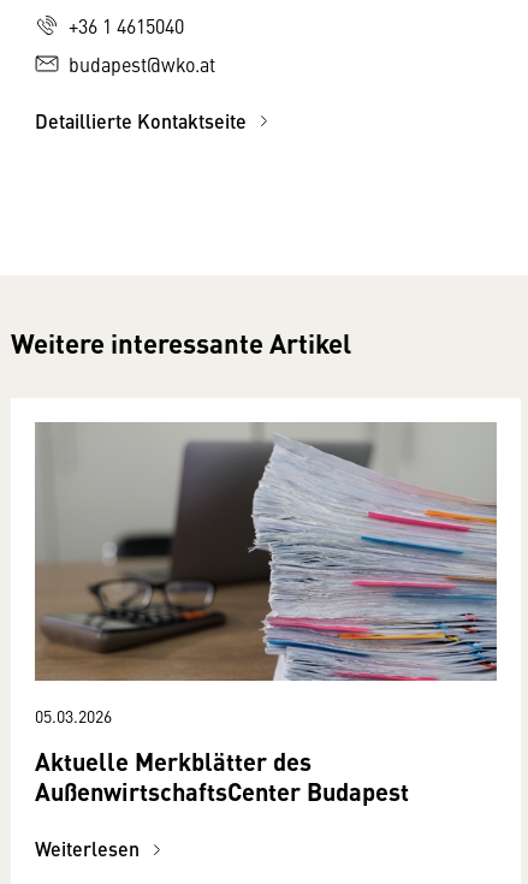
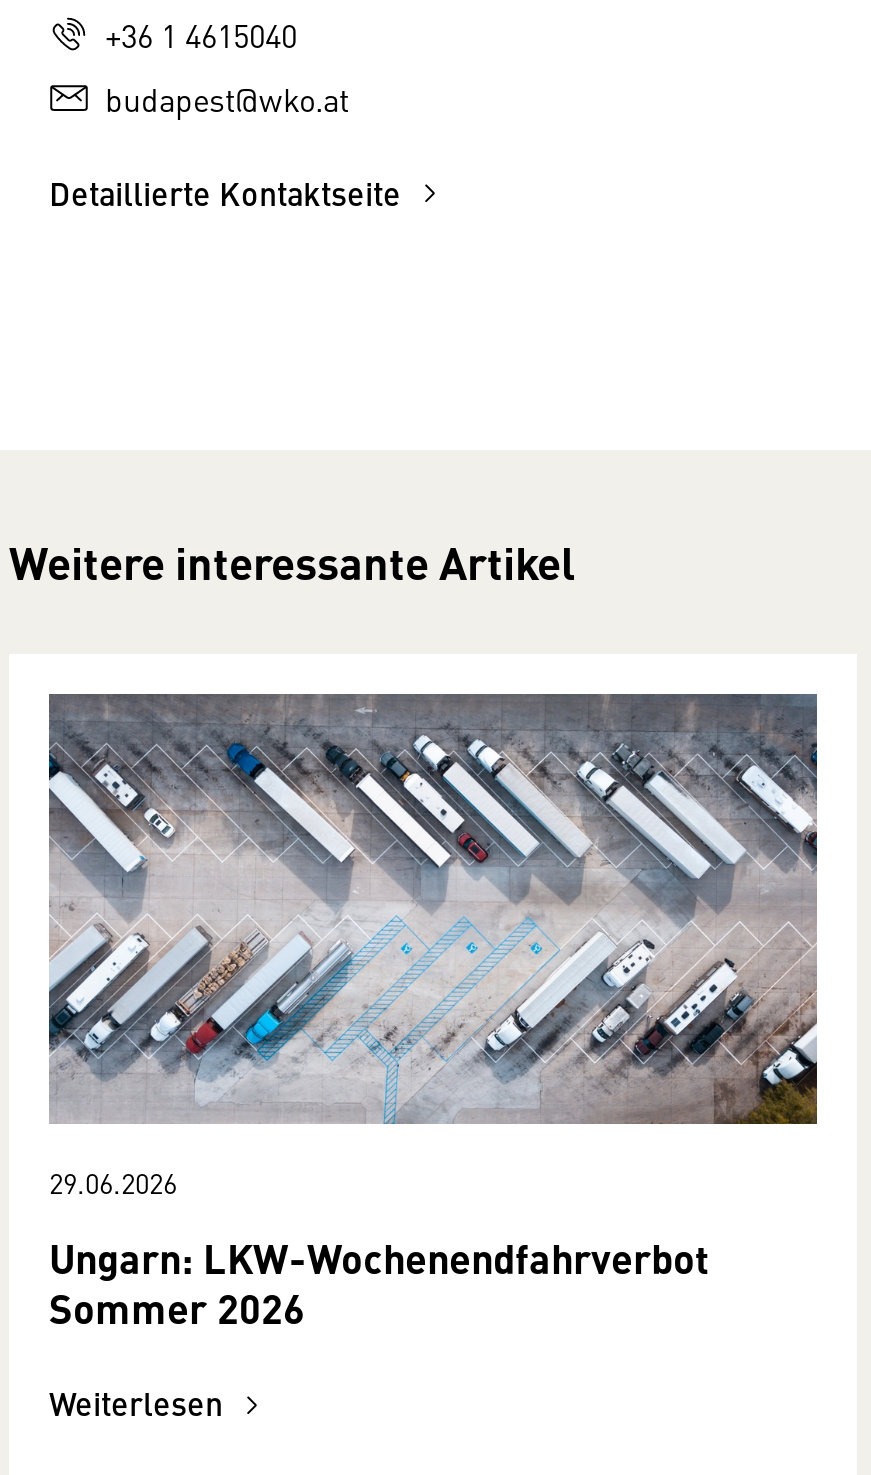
[34,422,498,808] [image] | 05.03.2026 | Aktuelle Merkblätter des | AußenwirtschaftsCenter Budapest -> [47,694,819,1336] [image] | 29.06.2026 | Ungarn: LKW-Wochenendfahrverbot | Sommer 2026

